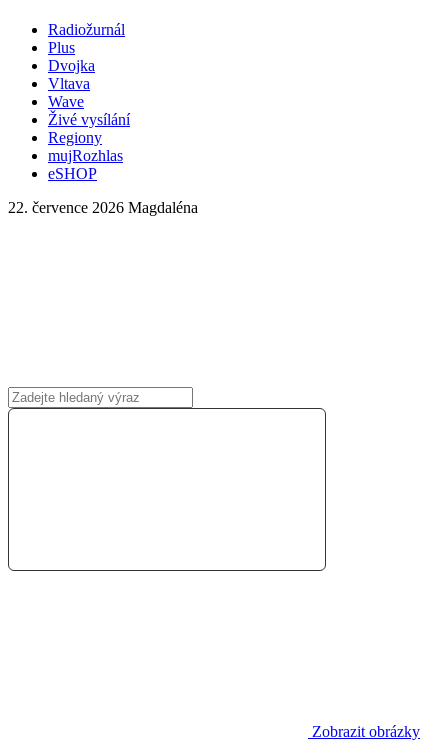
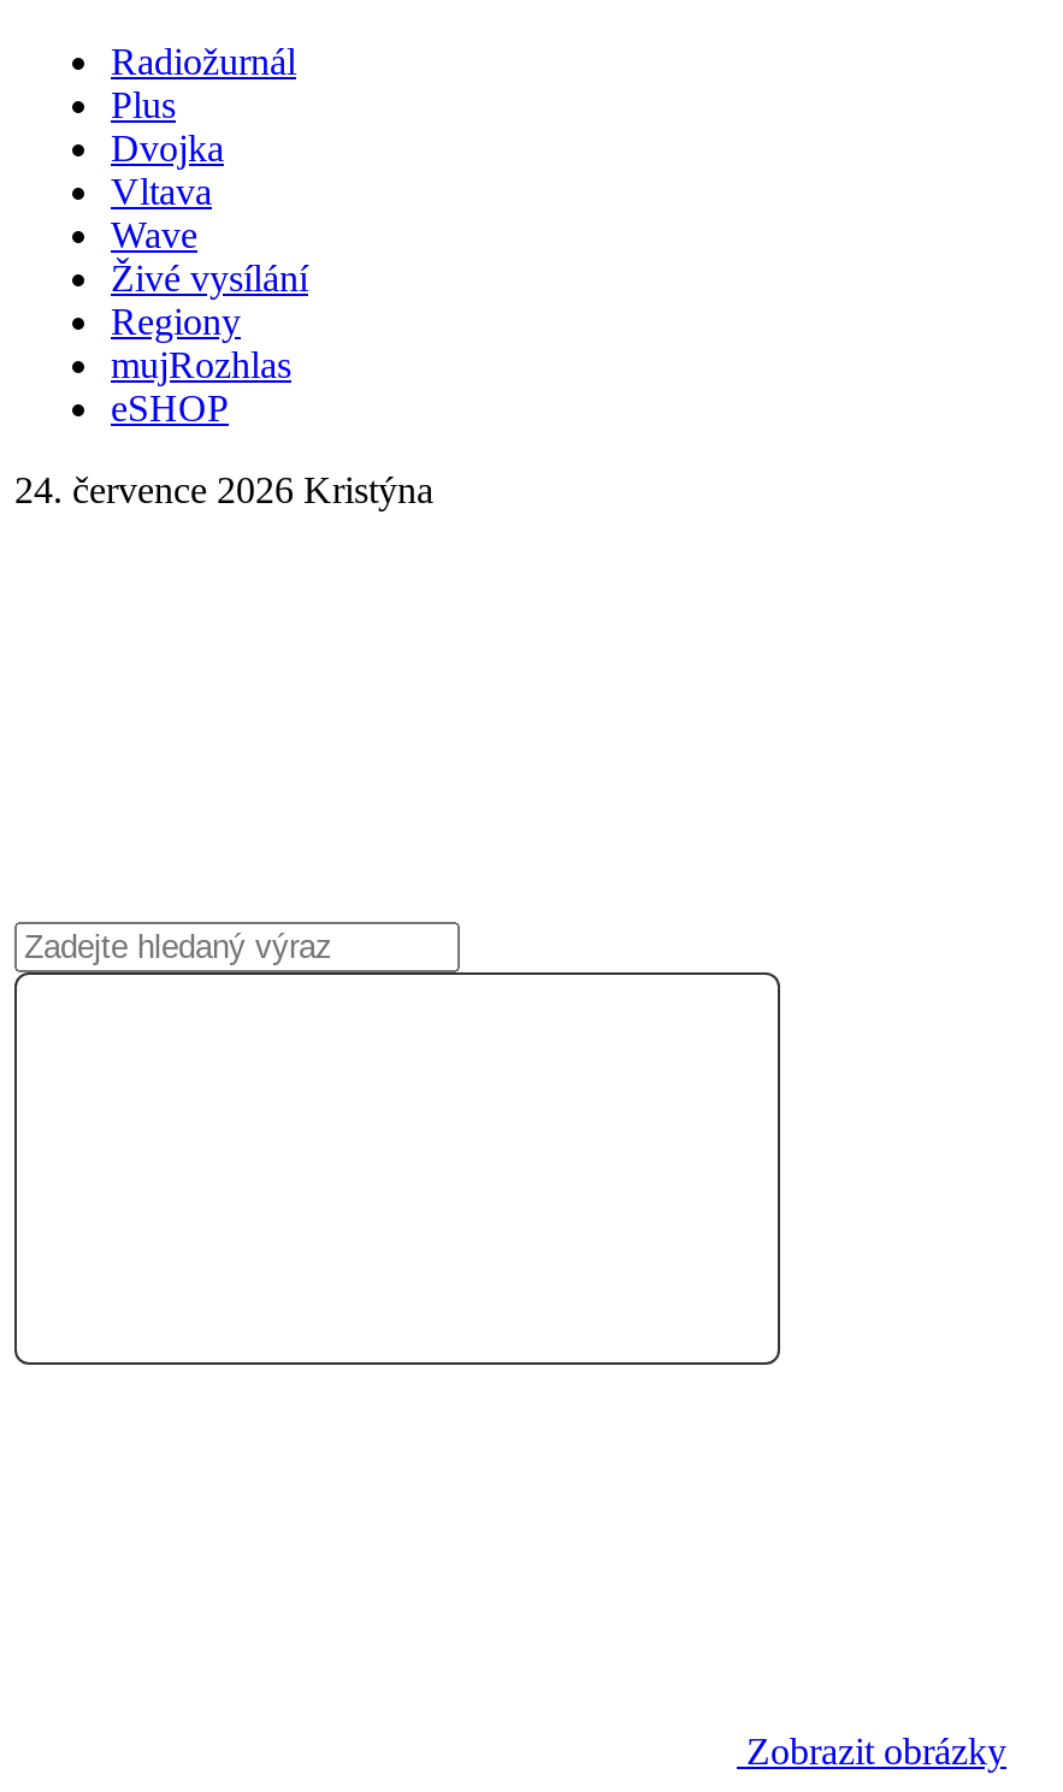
[8,199,198,216] 22. července 2026 Magdaléna -> [14,469,433,510] 24. července 2026 Kristýna

